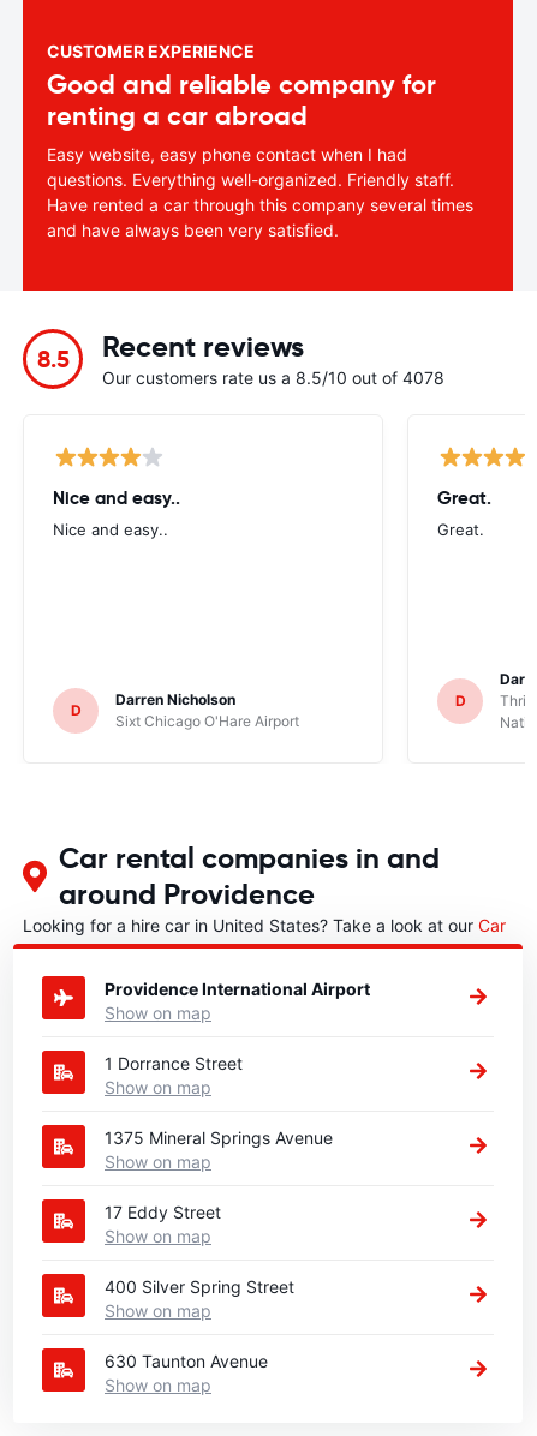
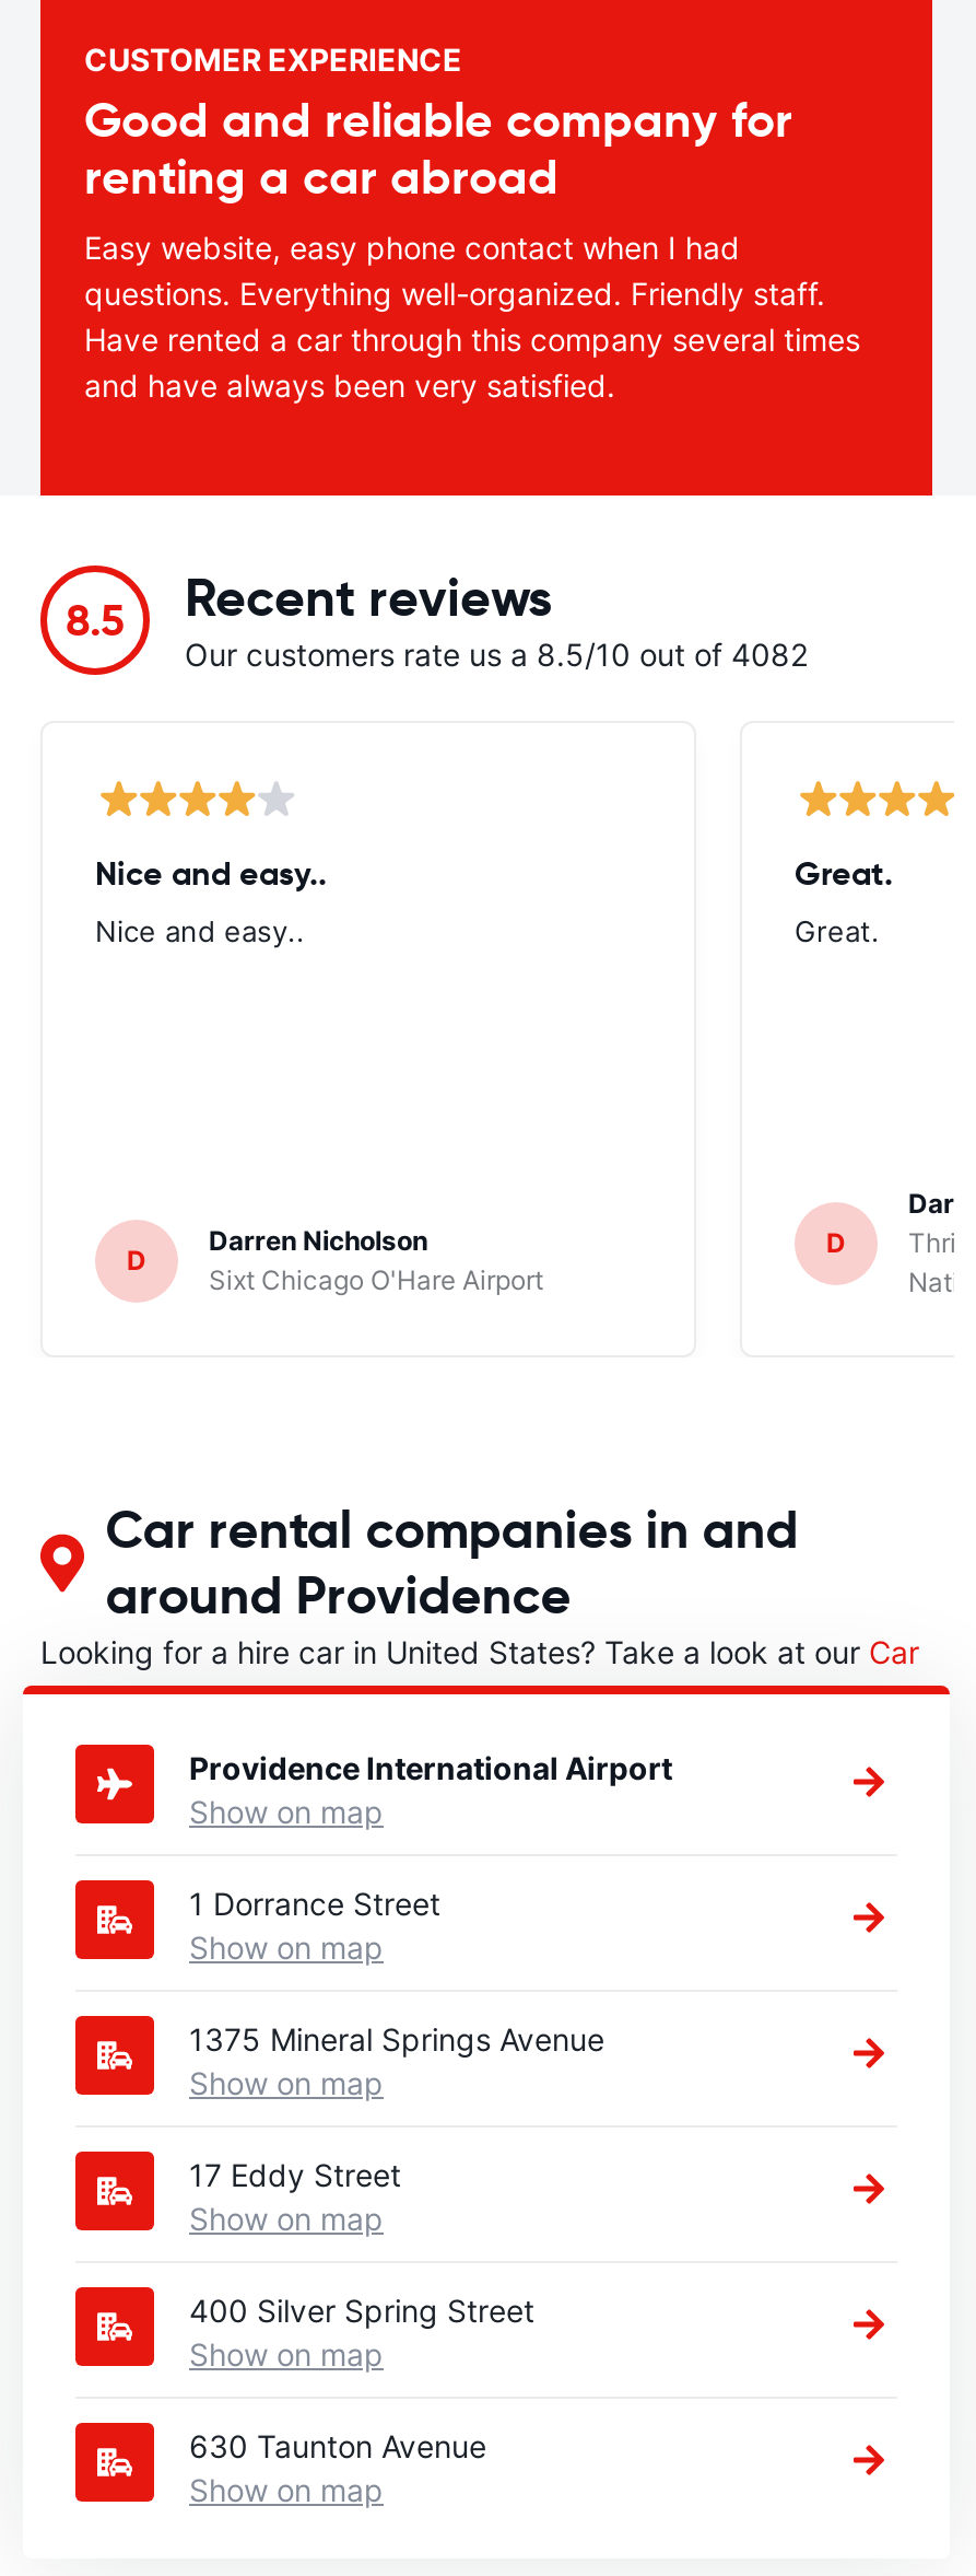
[102,367,444,388] Our customers rate us a 8.5/10 out of 4078 -> [185,635,808,672] Our customers rate us a 8.5/10 out of 4082

